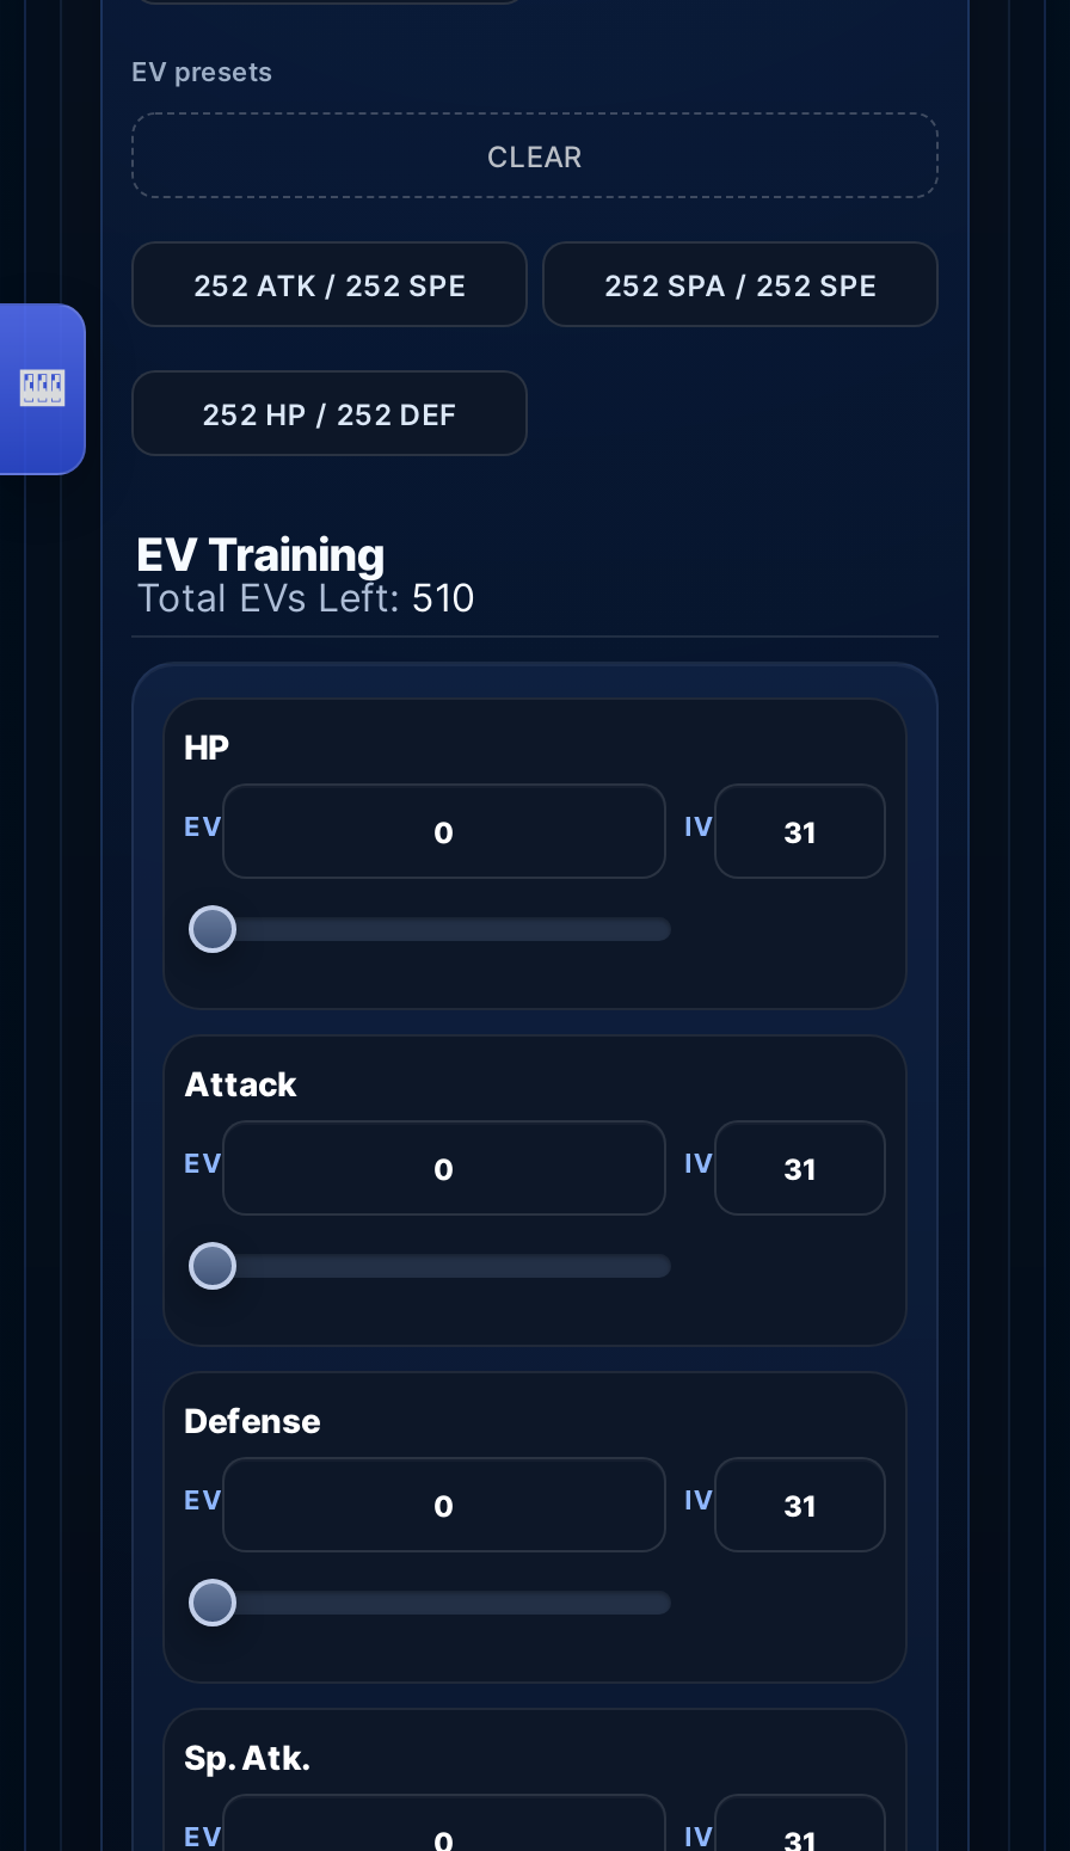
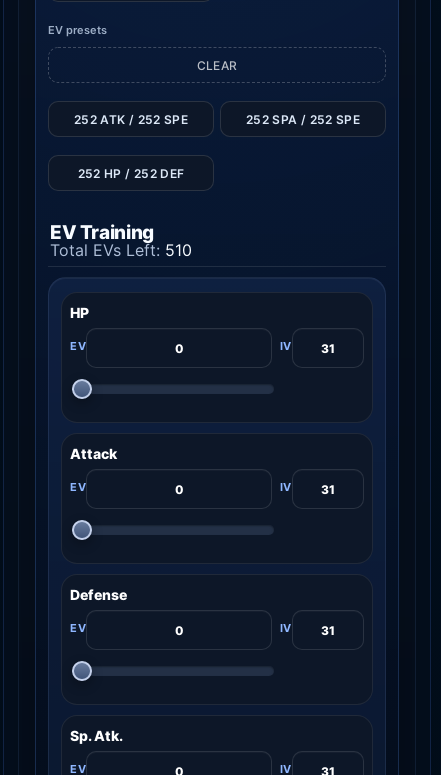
[7,301,88,478] [image] -> none

